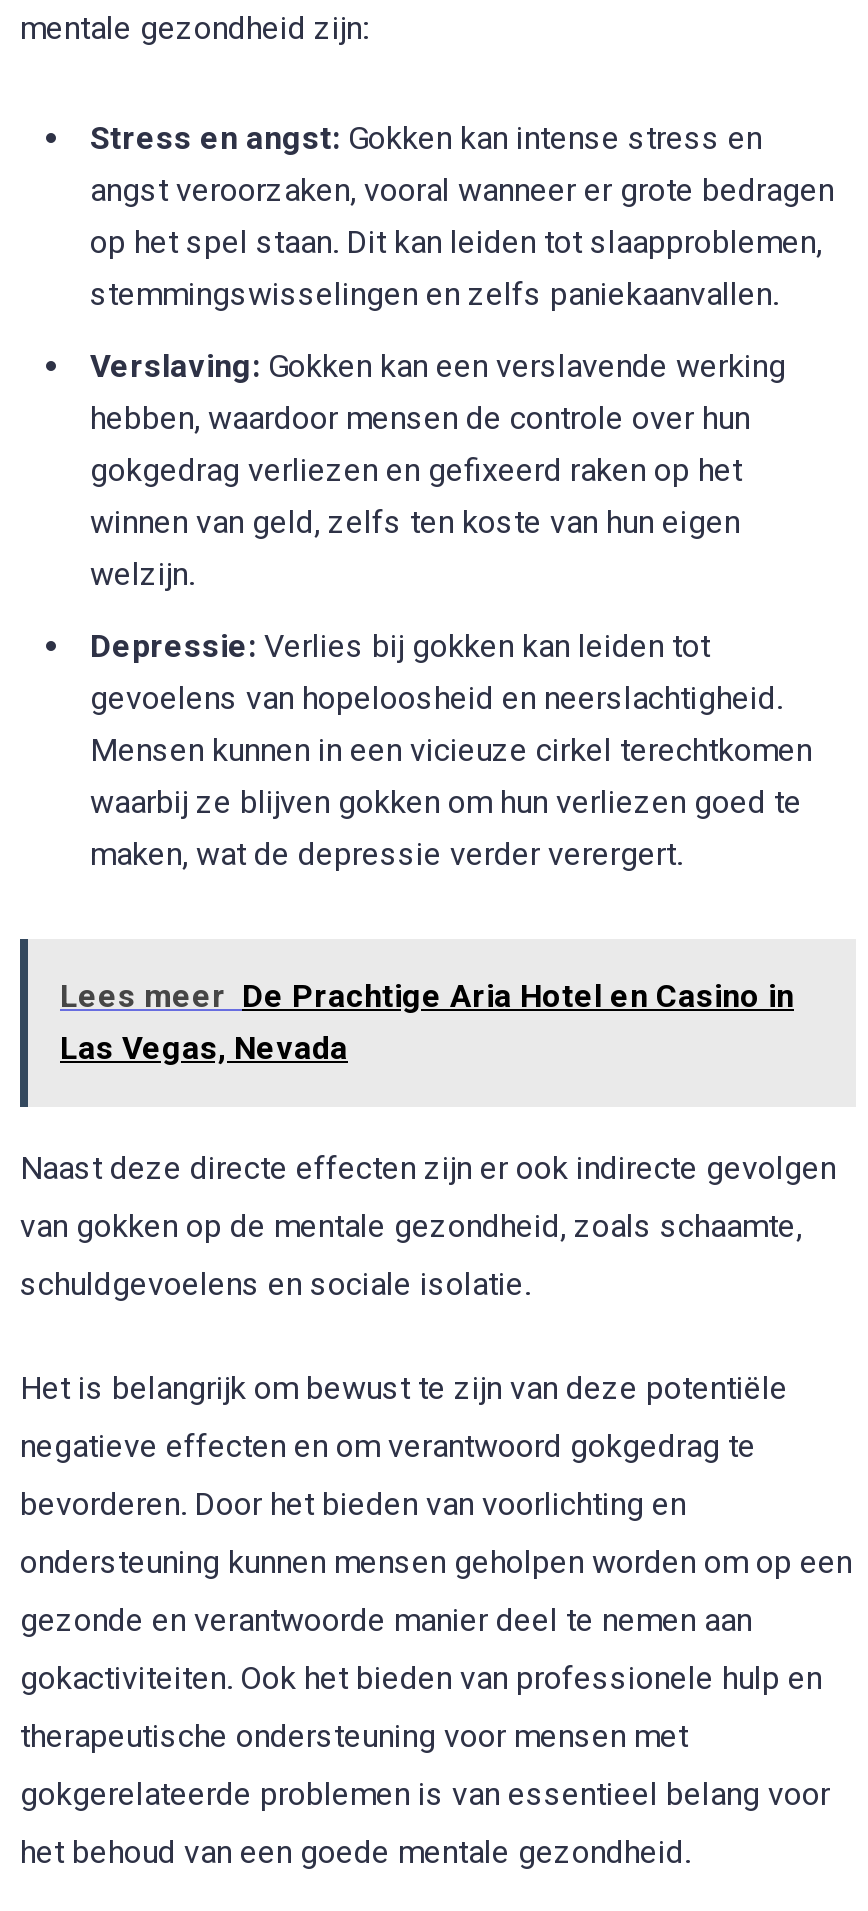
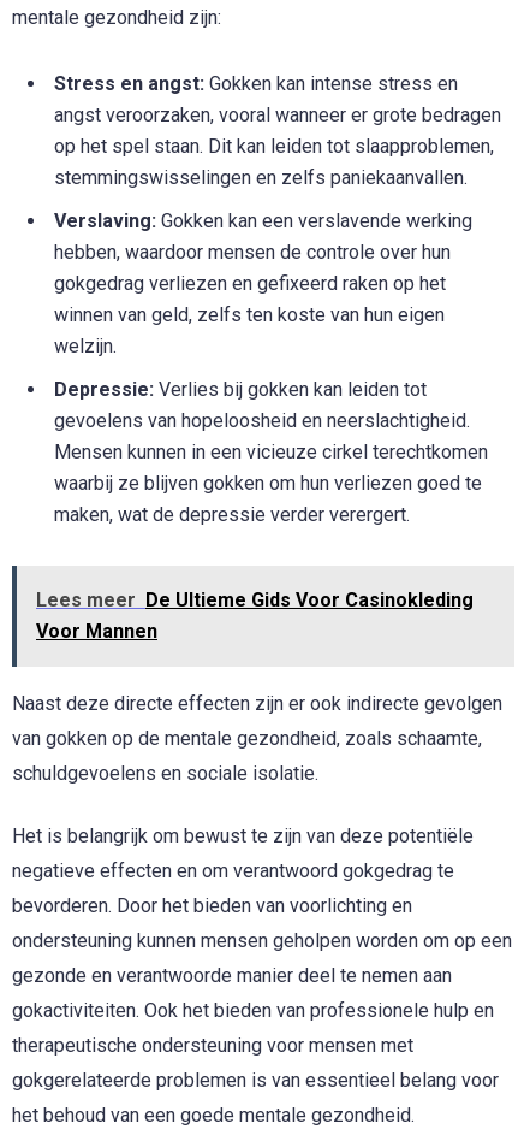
[60,976,794,1066] Lees meer De Prachtige Aria Hotel en Casino in | Las Vegas, Nevada -> [36,588,474,642] Lees meer De Ultieme Gids Voor Casinokleding | Voor Mannen

